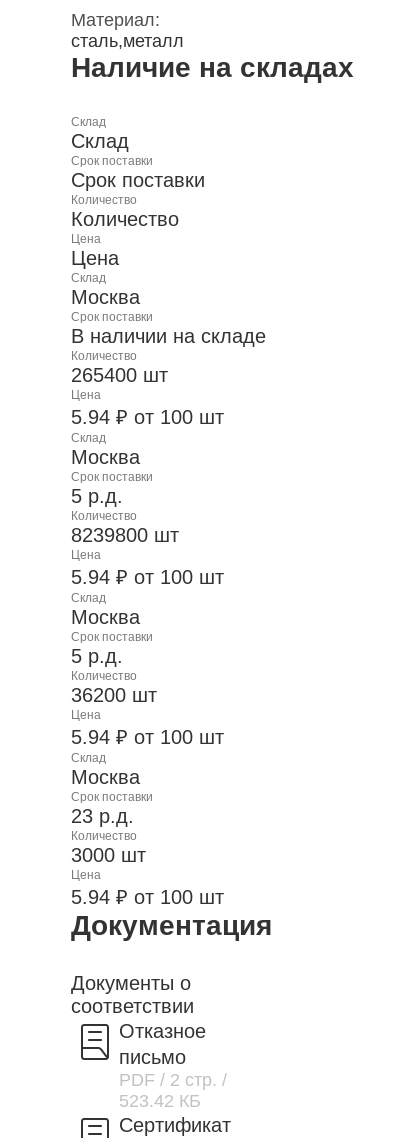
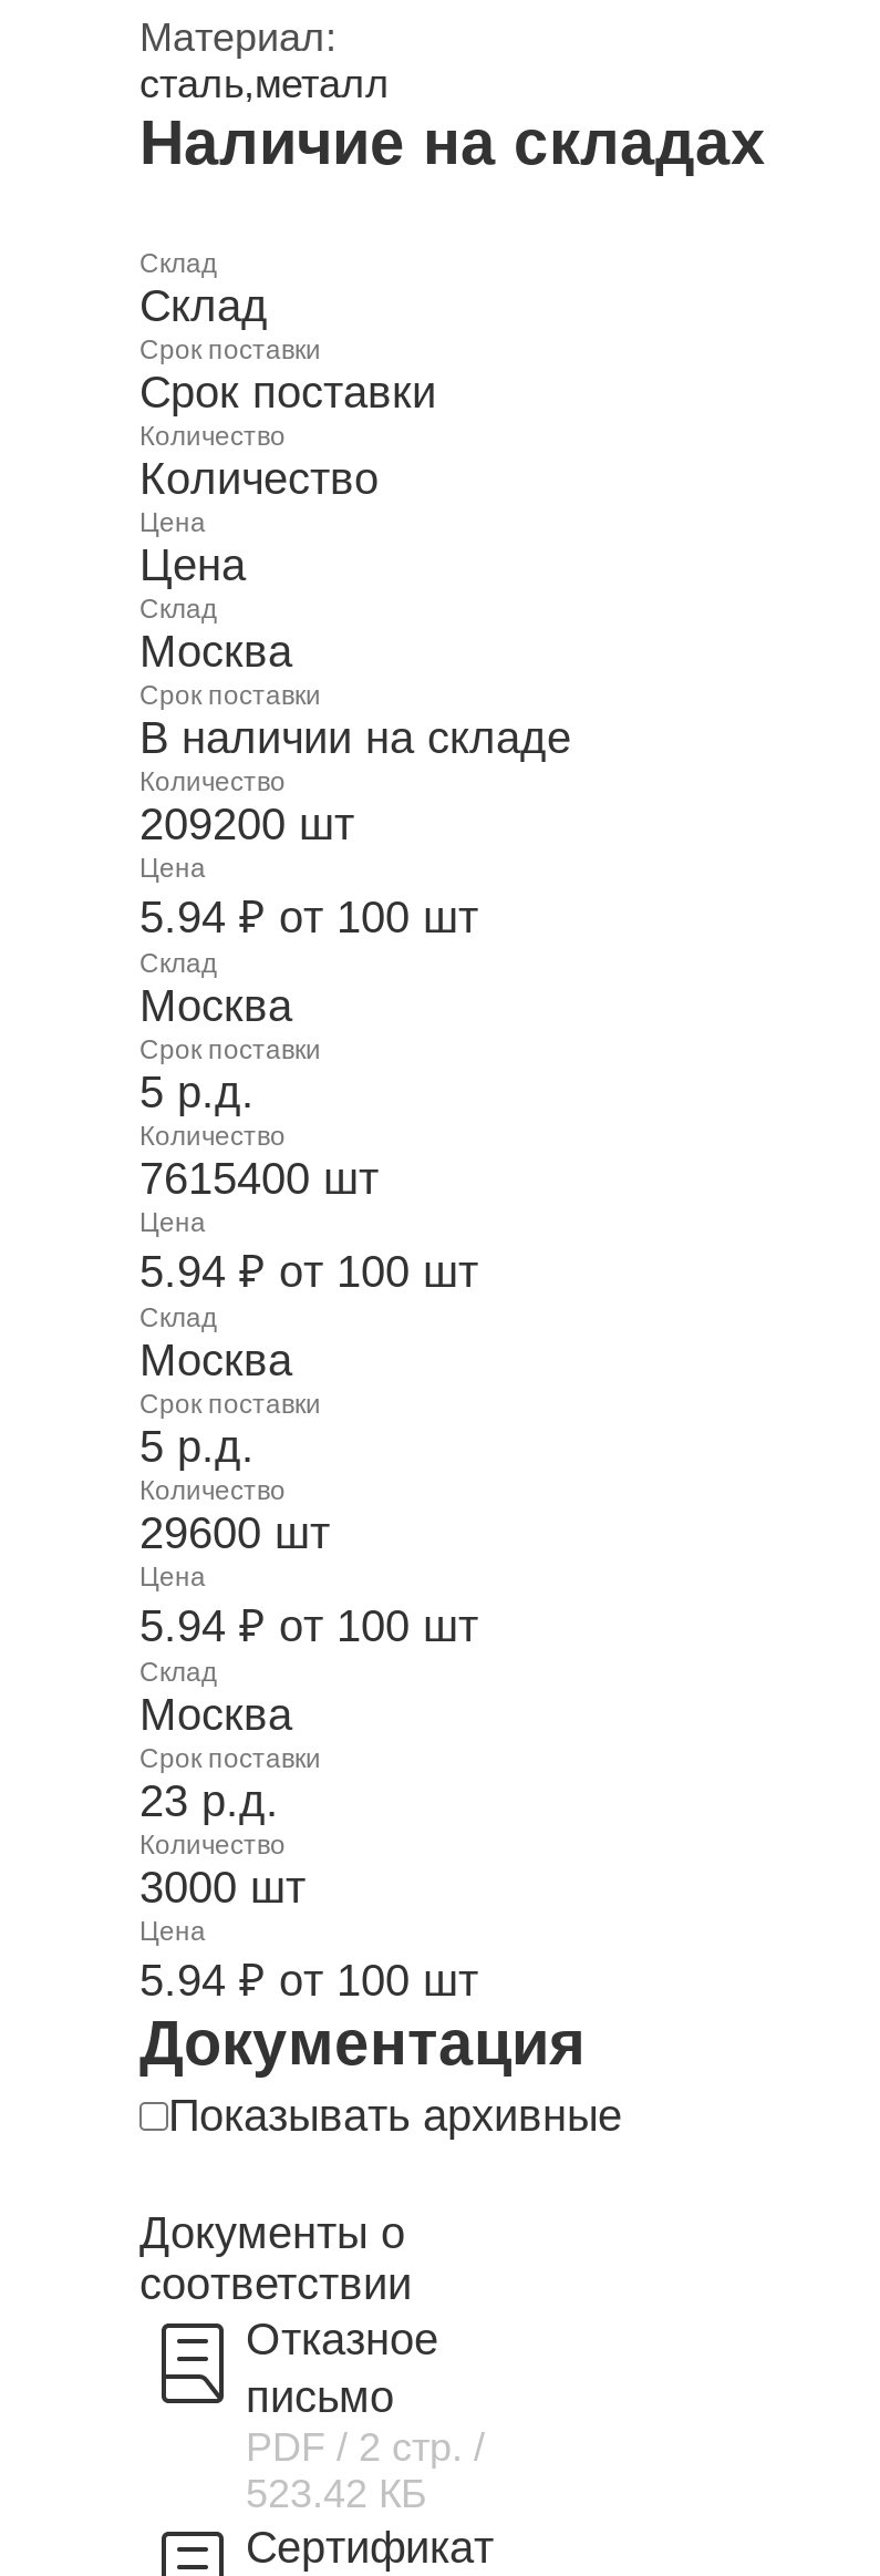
[71,363,168,385] 265400 шт -> [139,798,354,847] 209200 шт
[71,523,179,545] 8239800 шт -> [139,1153,379,1202] 7615400 шт
[71,683,157,705] 36200 шт -> [139,1507,330,1556] 29600 шт
none -> [168,2090,622,2139] Показывать архивные

